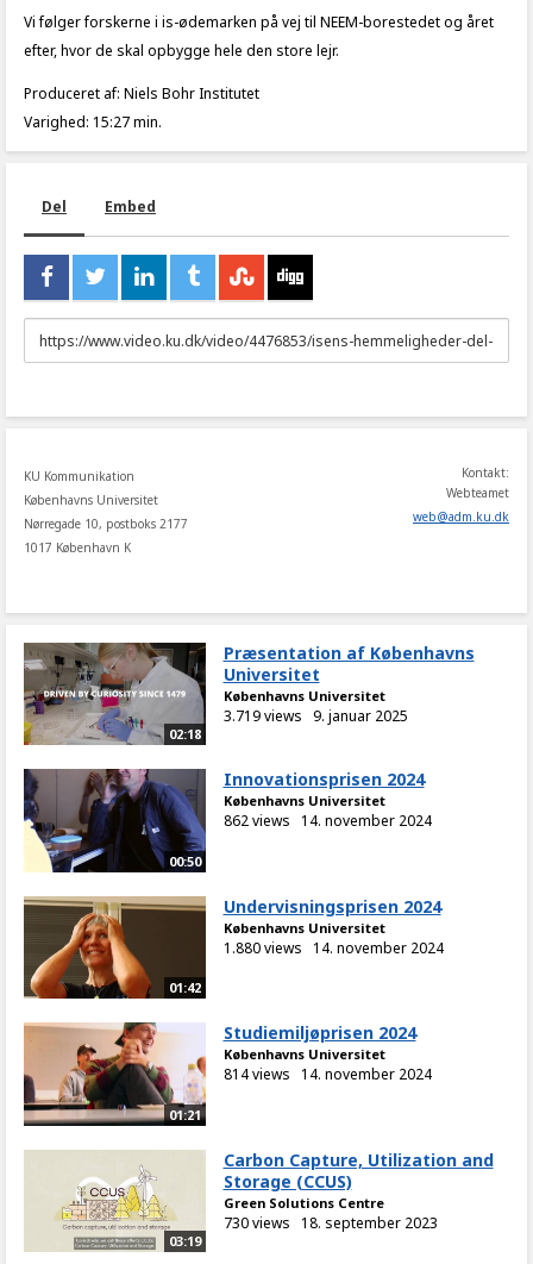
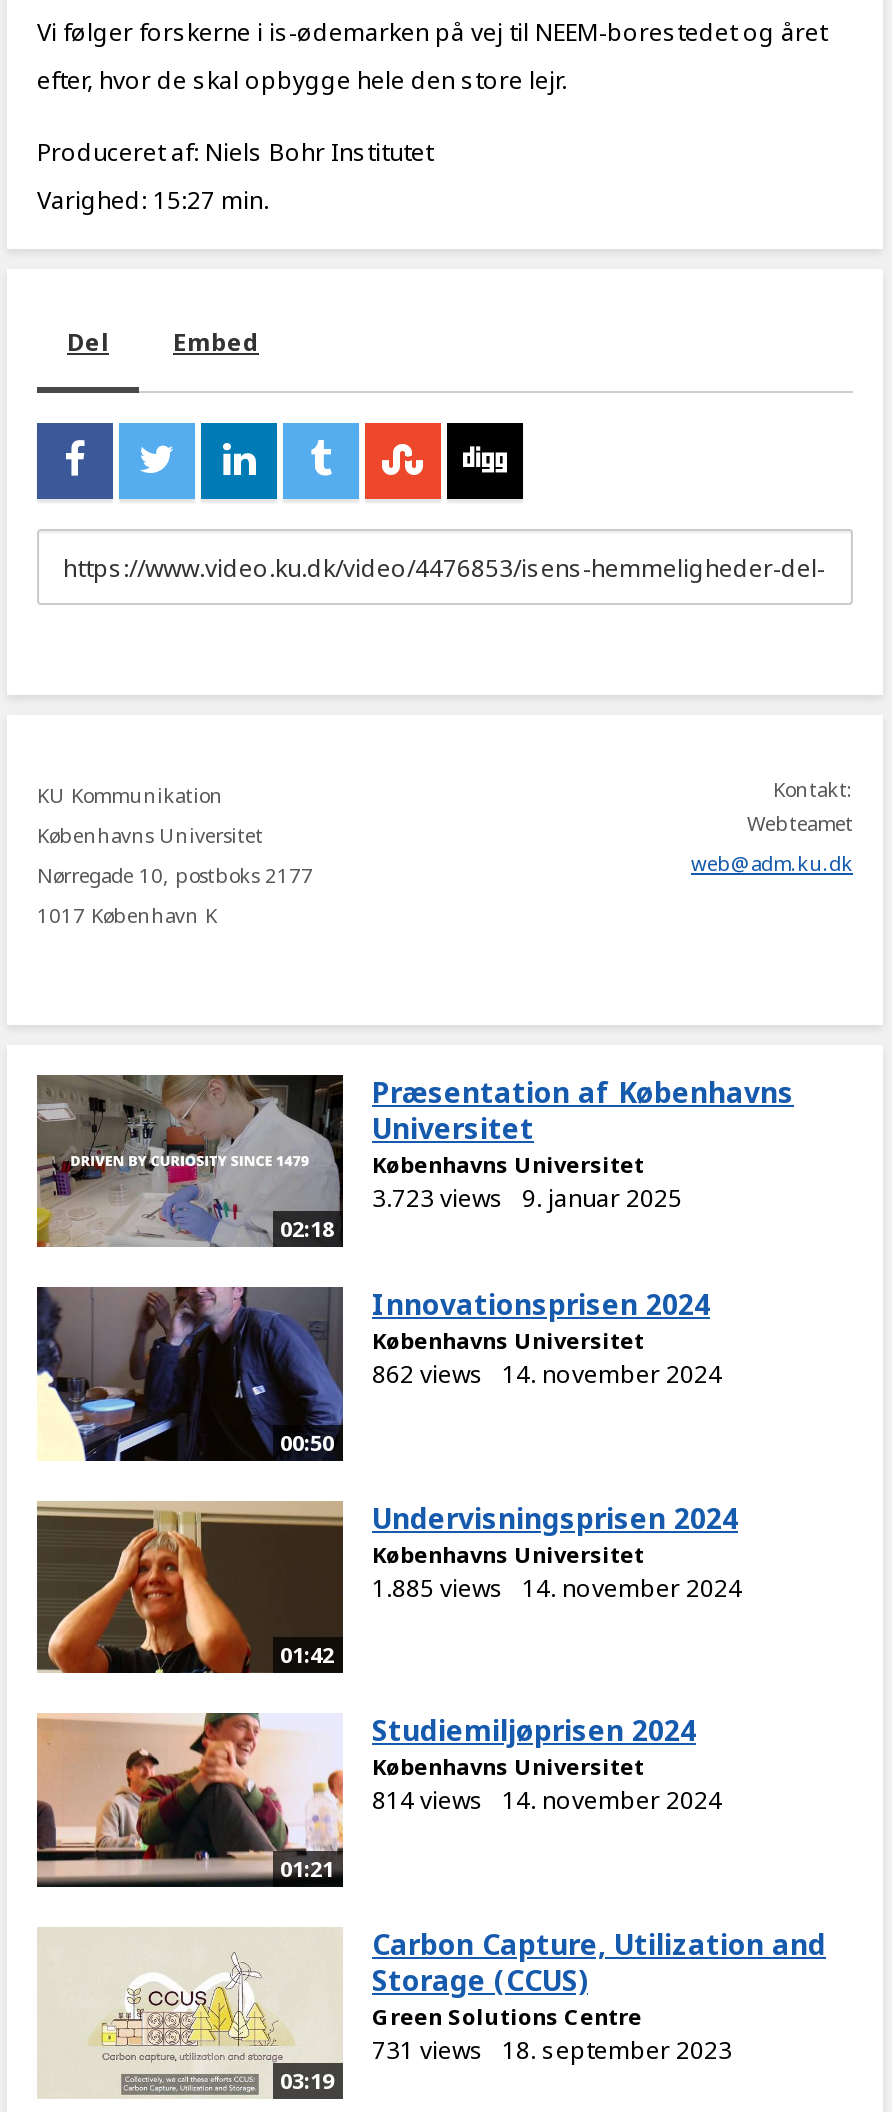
[223,706,407,726] 3.719 views 9. januar 2025 -> [372,1181,682,1215] 3.723 views 9. januar 2025
[223,938,443,958] 1.880 views 14. november 2024 -> [372,1571,742,1605] 1.885 views 14. november 2024
[223,1212,437,1233] 730 views 18. september 2023 -> [372,2032,732,2066] 731 views 18. september 2023

